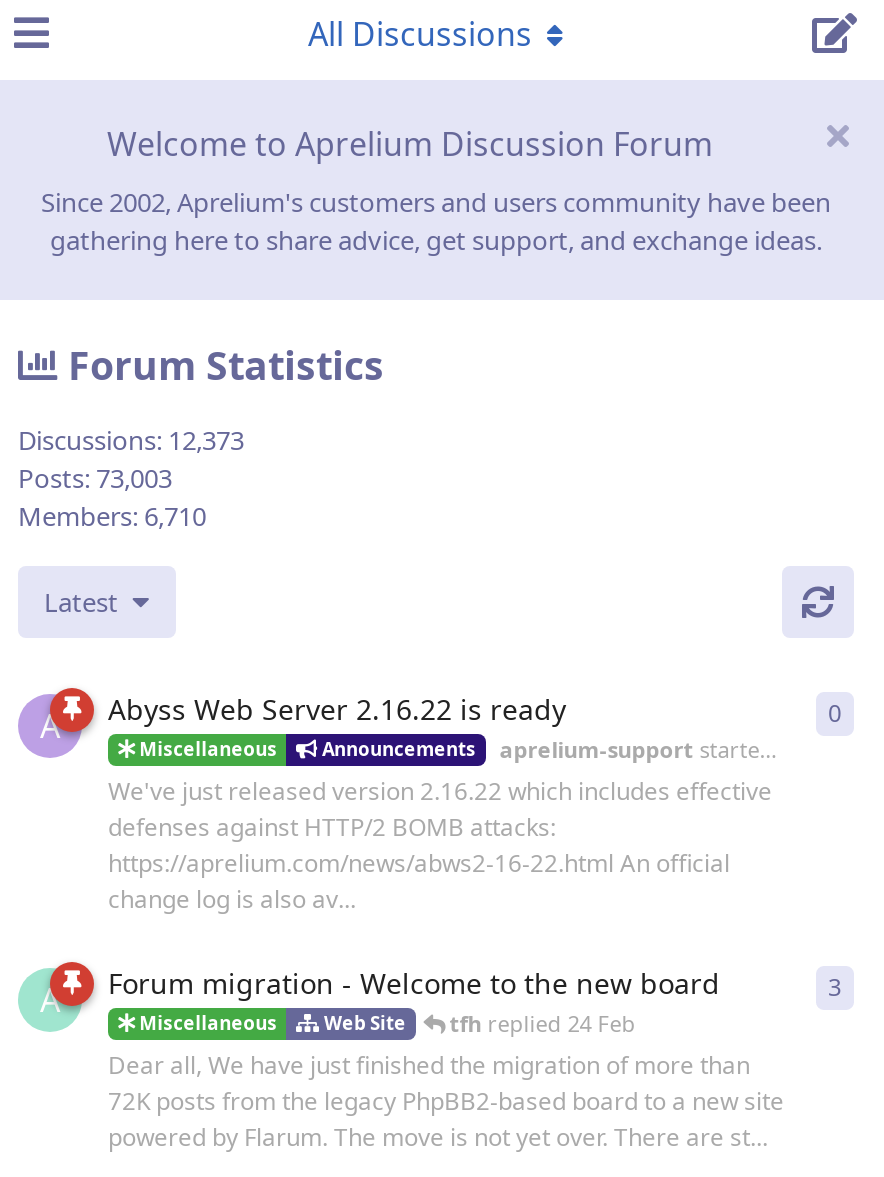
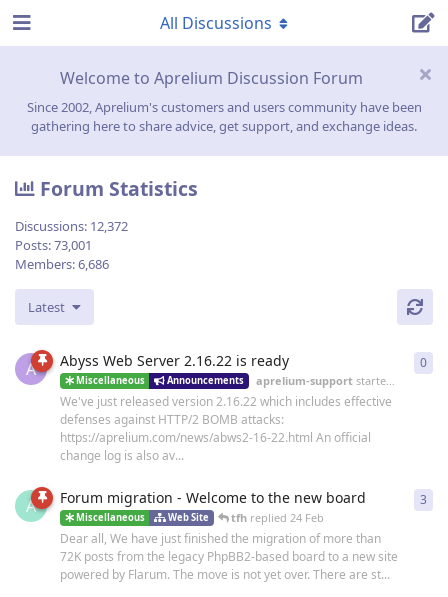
[18,422,244,458] Discussions: 12,373 -> [15,217,128,235] Discussions: 12,372
[18,460,172,496] Posts: 73,003 -> [15,236,92,254] Posts: 73,001
[18,498,206,534] Members: 6,710 -> [15,255,109,273] Members: 6,686

